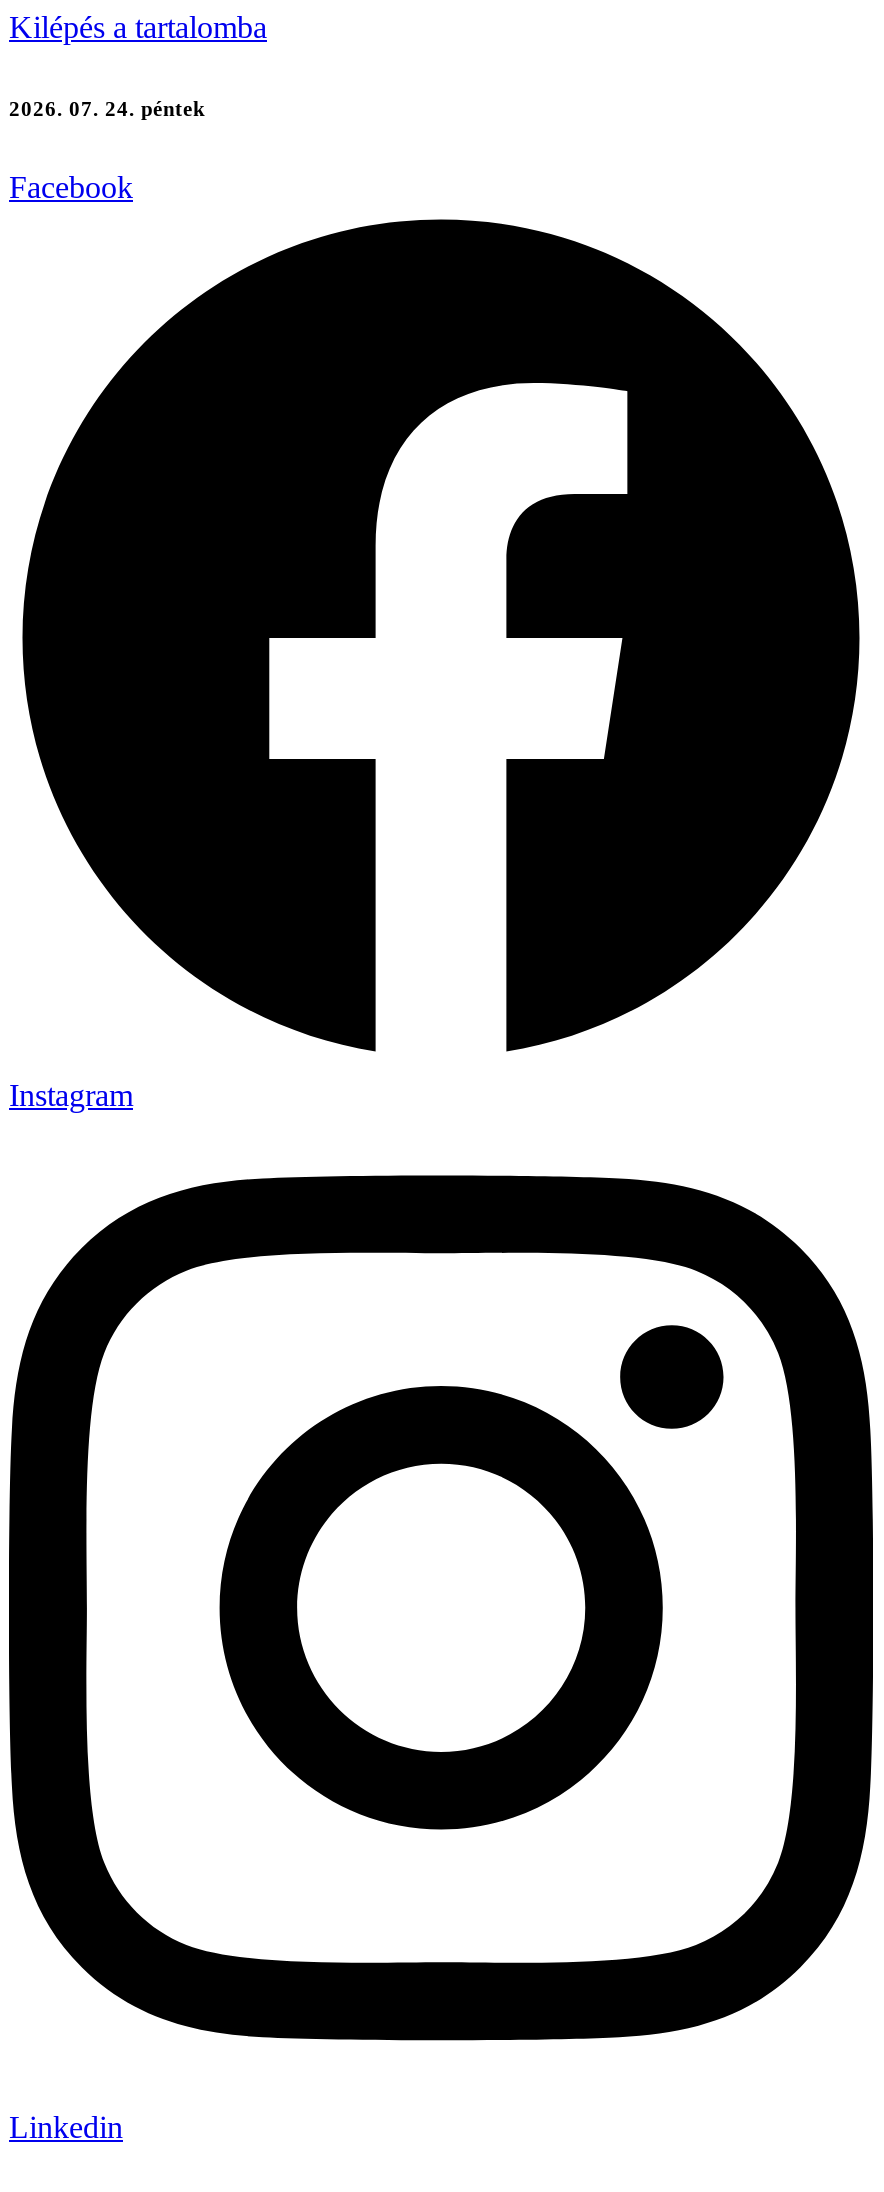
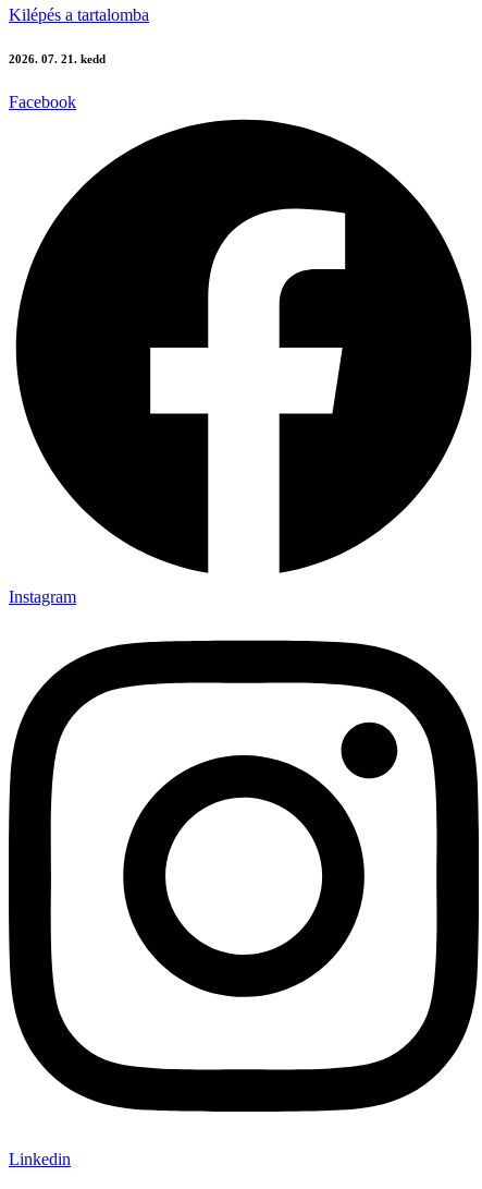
[9,96,205,120] 2026. 07. 24. péntek -> [9,52,106,65] 2026. 07. 21. kedd

